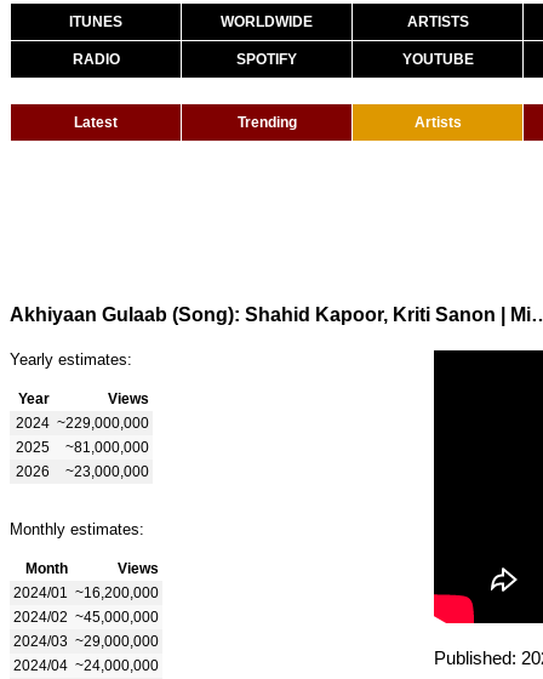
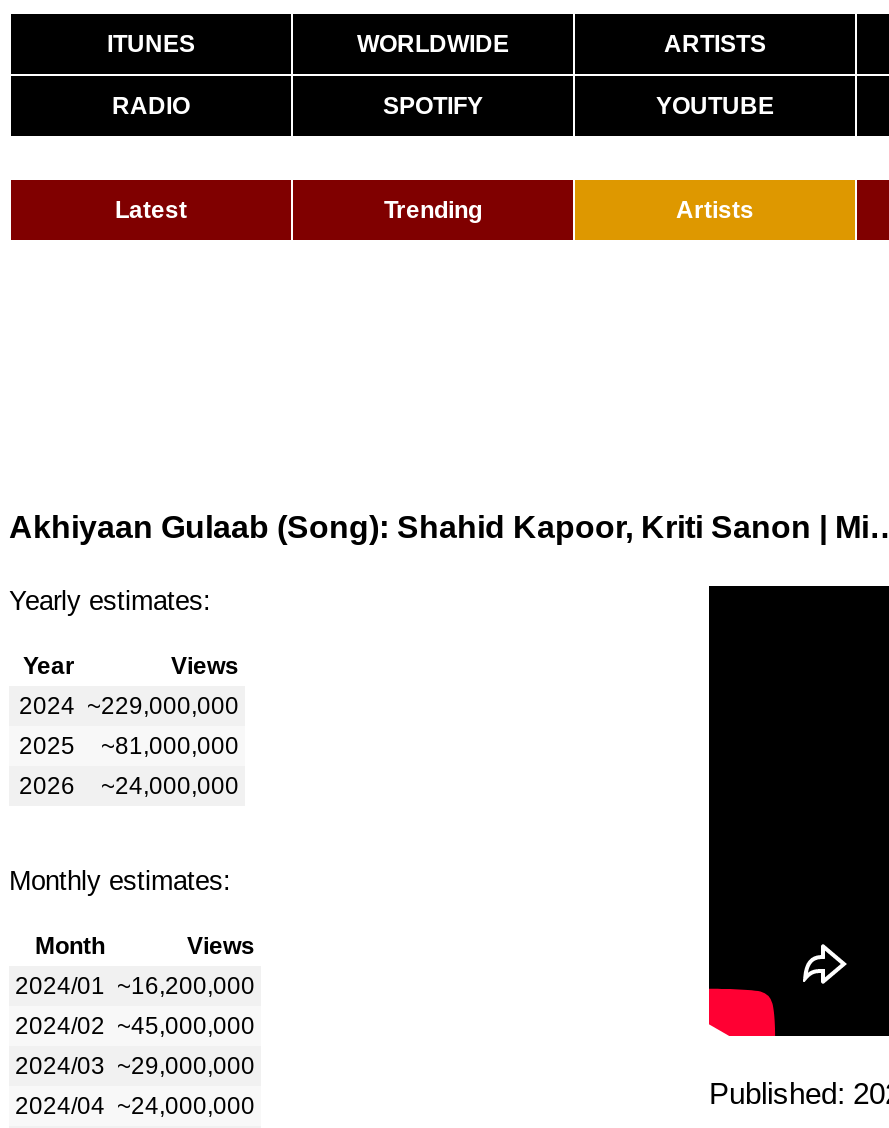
[16,463,149,480] 2026 ~23,000,000 -> [19,772,239,800] 2026 ~24,000,000

